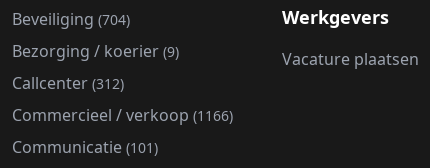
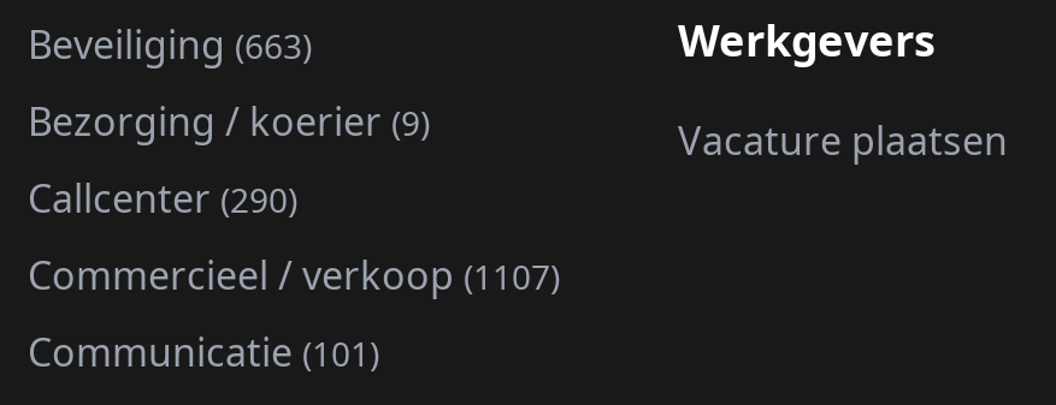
[12,8,130,30] Beveiliging (704) -> [28,19,312,71] Beveiliging (663)
[12,72,124,94] Callcenter (312) -> [28,172,297,225] Callcenter (290)
[12,104,233,126] Commercieel / verkoop (1166) -> [28,249,560,302] Commercieel / verkoop (1107)

